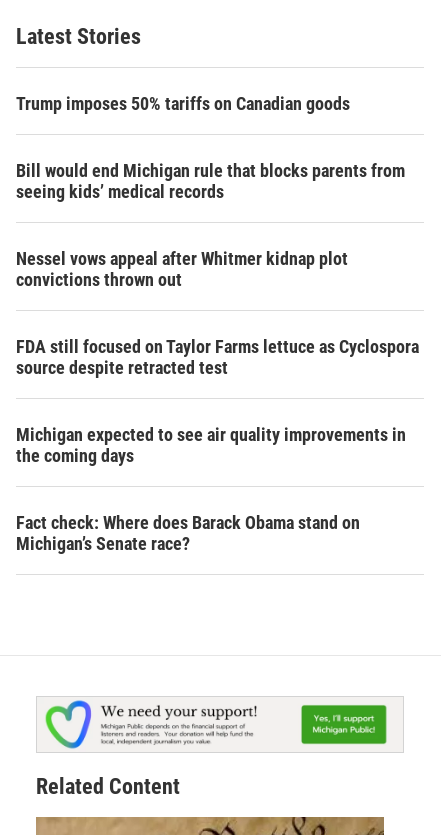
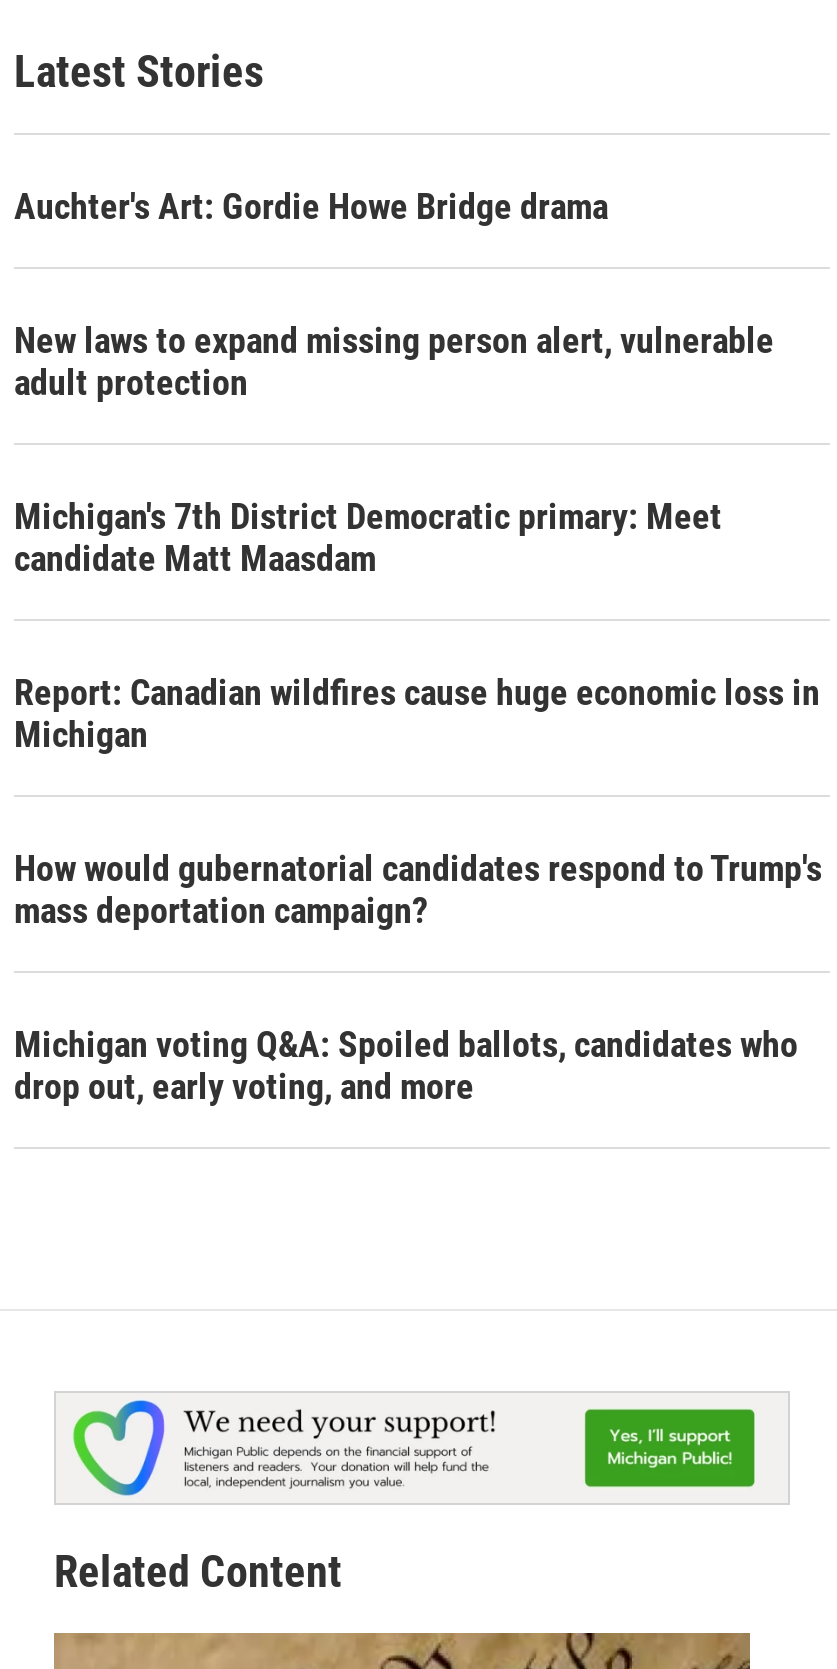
[16,93,350,114] Trump imposes 50% tariffs on Canadian goods -> [14,186,608,228] Auchter's Art: Gordie Howe Bridge drama
[16,160,405,202] Bill would end Michigan rule that blocks parents from | seeing kids’ medical records -> [14,320,774,404] New laws to expand missing person alert, vulnerable | adult protection
[16,248,348,290] Nessel vows appeal after Whitmer kidnap plot | convictions thrown out -> [14,496,722,580] Michigan's 7th District Democratic primary: Meet | candidate Matt Maasdam
[16,336,419,378] FDA still focused on Taylor Farms lettuce as Cyclospora | source despite retracted test -> [14,672,820,756] Report: Canadian wildfires cause huge economic loss in | Michigan
[16,424,406,466] Michigan expected to see air quality improvements in | the coming days -> [14,848,822,932] How would gubernatorial candidates respond to Trump's | mass deportation campaign?
[16,512,360,554] Fact check: Where does Barack Obama stand on | Michigan’s Senate race? -> [14,1024,798,1108] Michigan voting Q&A: Spoiled ballots, candidates who | drop out, early voting, and more

